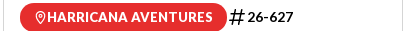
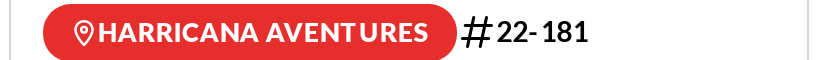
[247,8,293,25] 26-627 -> [497,15,589,49] 22-181

